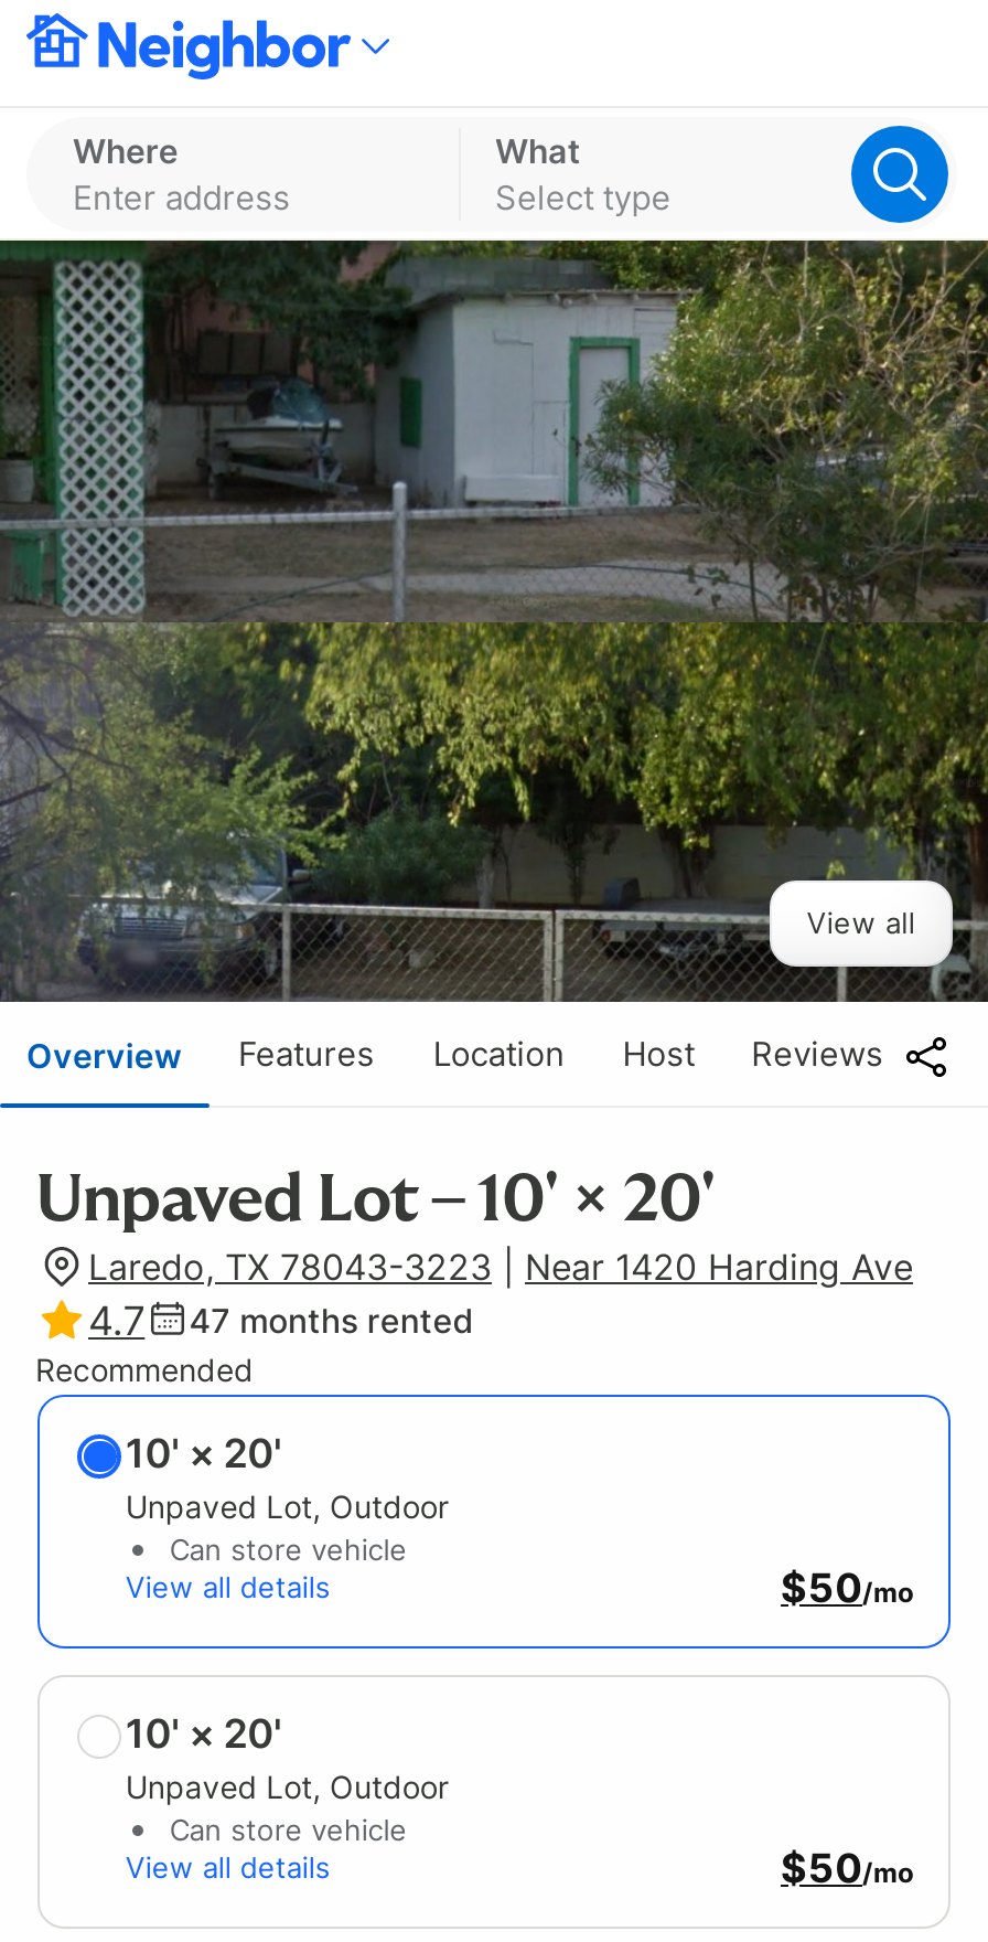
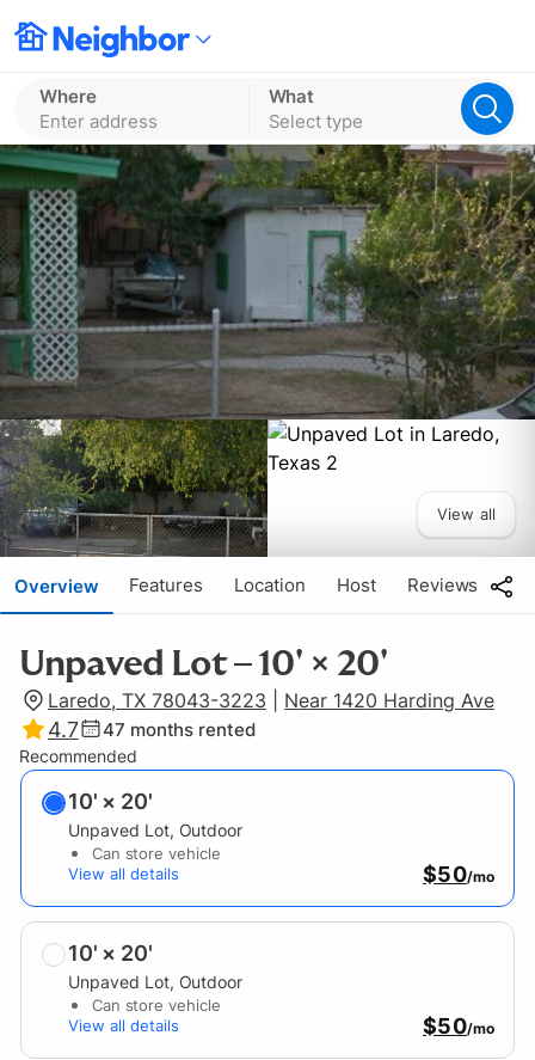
[7,238,981,1004] [image] -> [4,143,531,557] [image]

